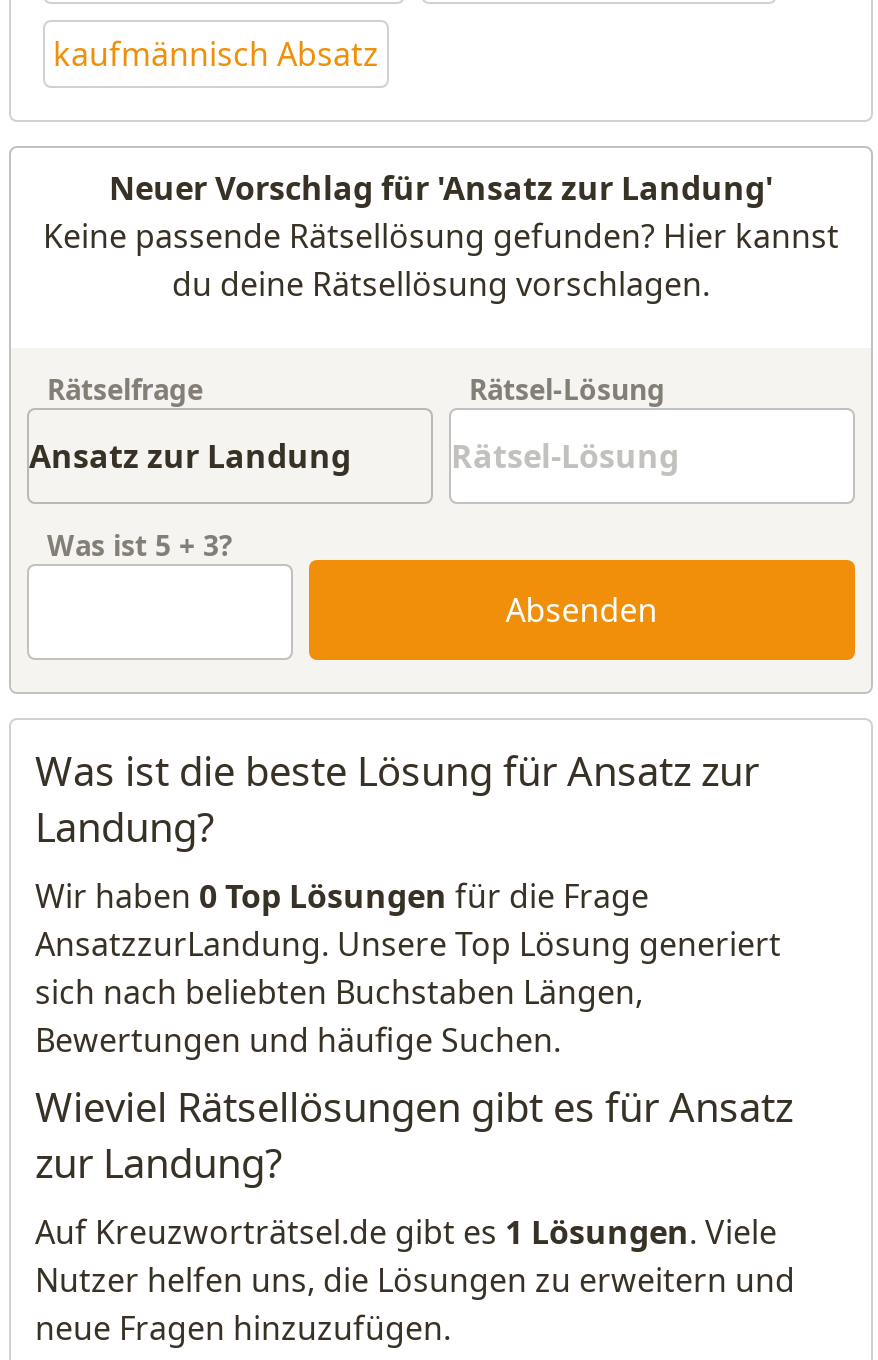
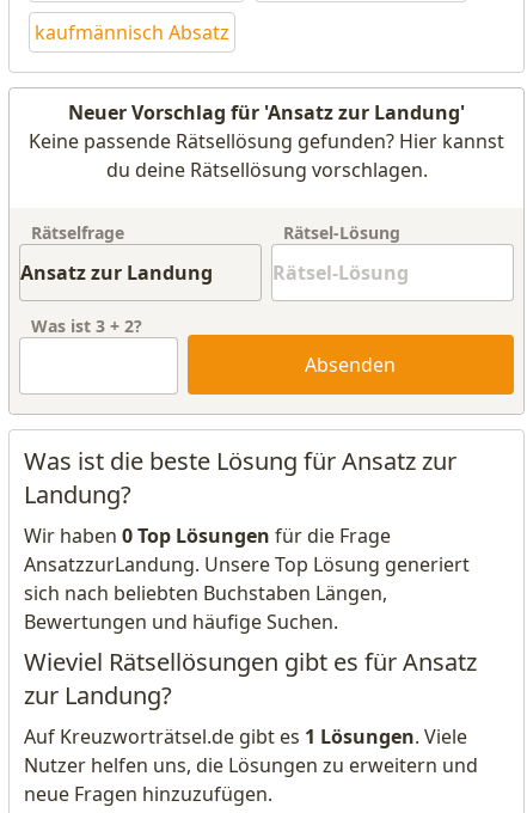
[47,526,233,564] Was ist 5 + 3? -> [31,314,142,337] Was ist 3 + 2?

